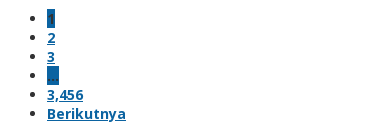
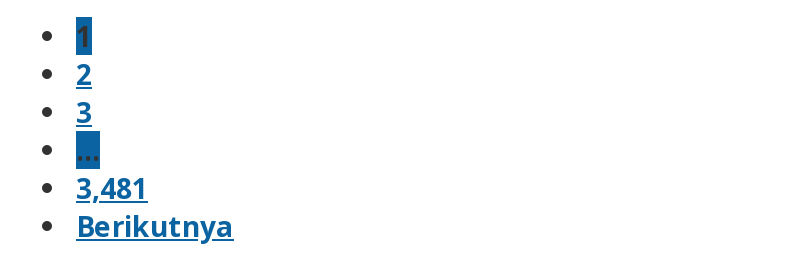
[47,85,83,104] 3,456 -> [76,169,148,207] 3,481

